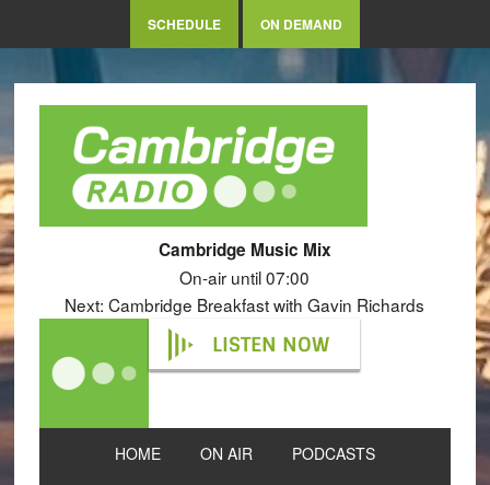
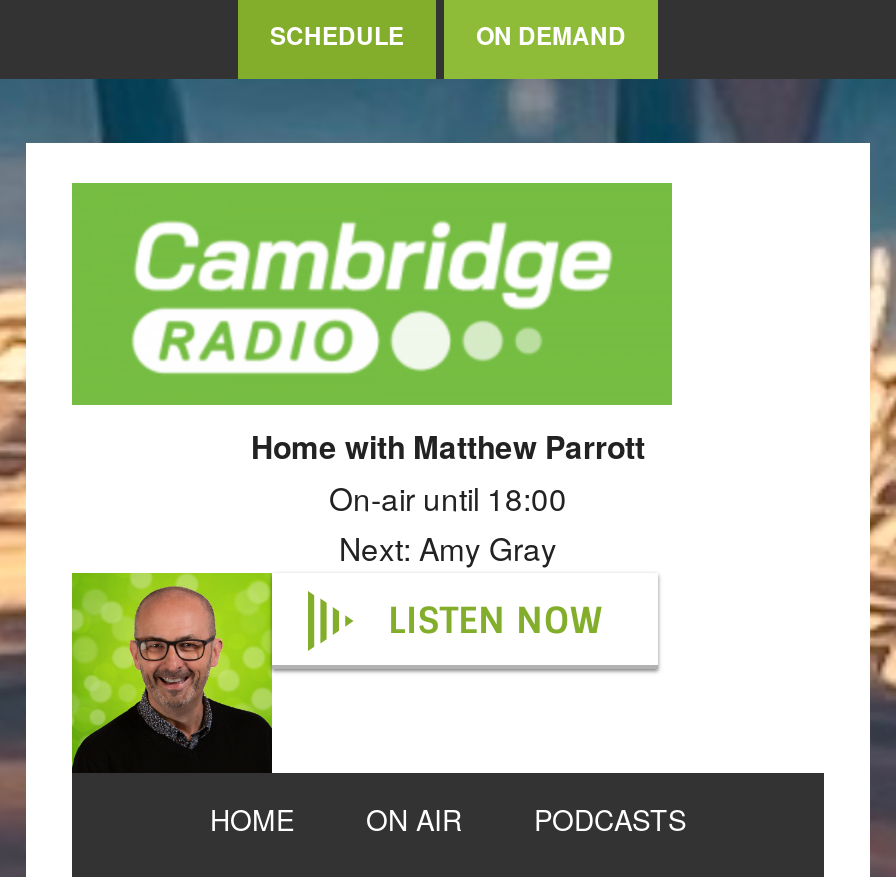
[65,238,425,316] Cambridge Music Mix | On-air until 07:00 | Next: Cambridge Breakfast with Gavin Richards -> [251,425,645,569] Home with Matthew Parrott | On-air until 18:00 | Next: Amy Gray
[38,319,150,429] [image] -> [70,573,274,773] [image]

